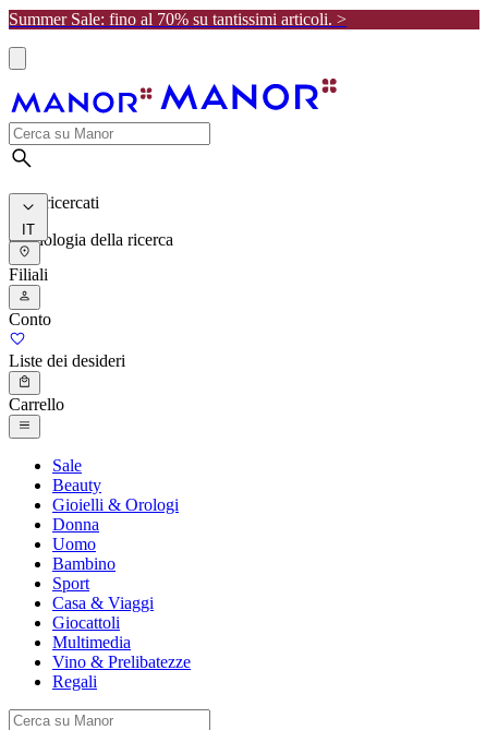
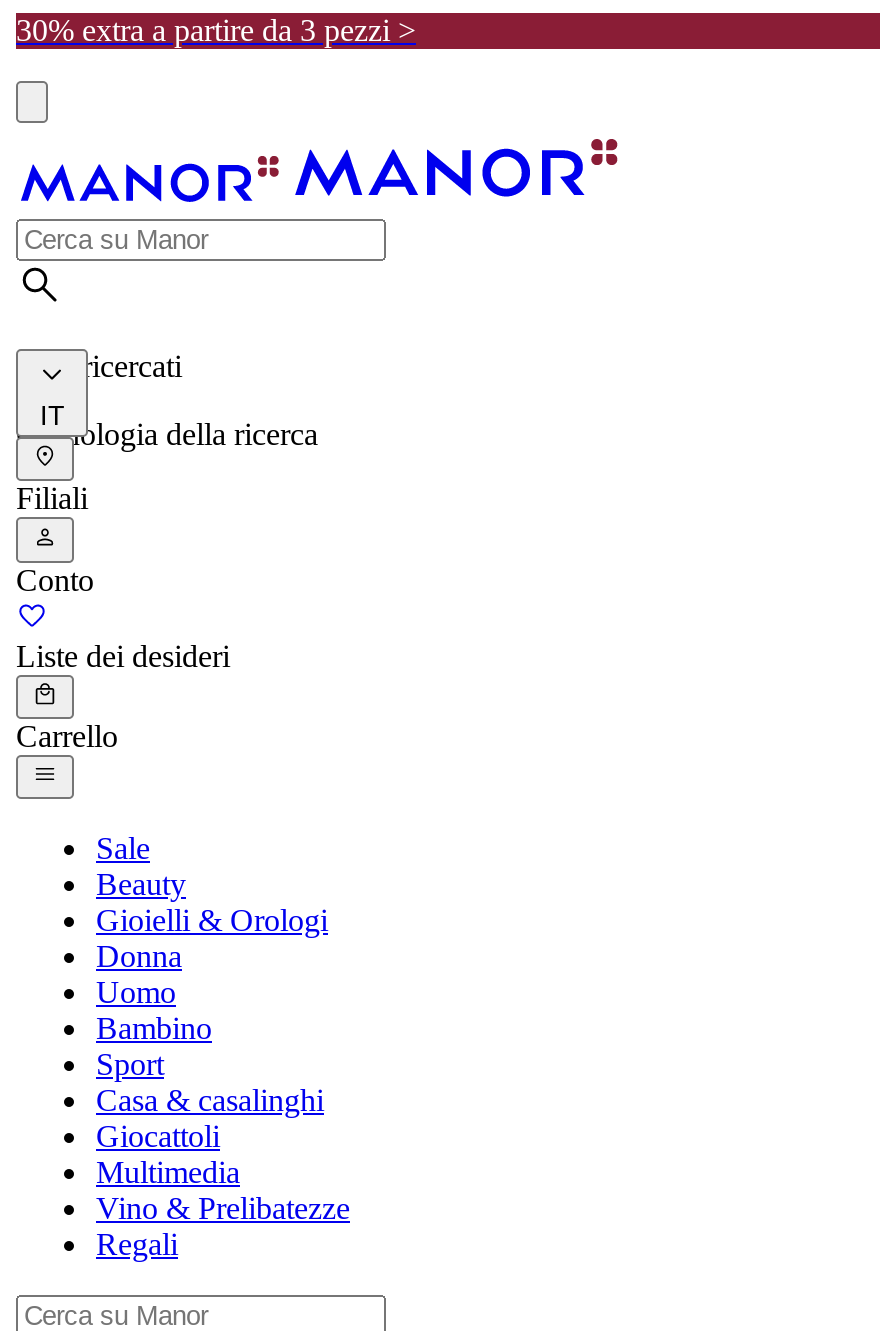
[9,10,347,28] Summer Sale: fino al 70% su tantissimi articoli. > -> [16,13,416,47] 30% extra a partire da 3 pezzi >
[52,594,154,612] Casa & Viaggi -> [96,1084,324,1118] Casa & casalinghi

